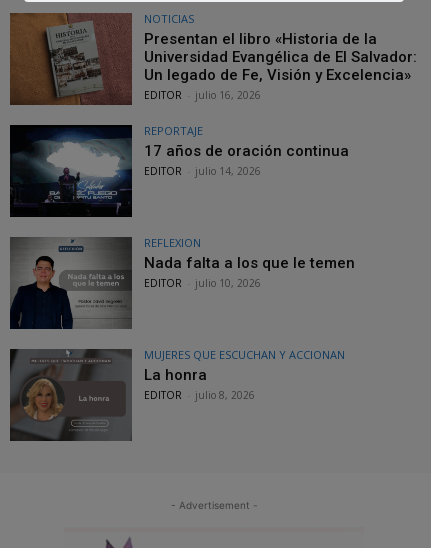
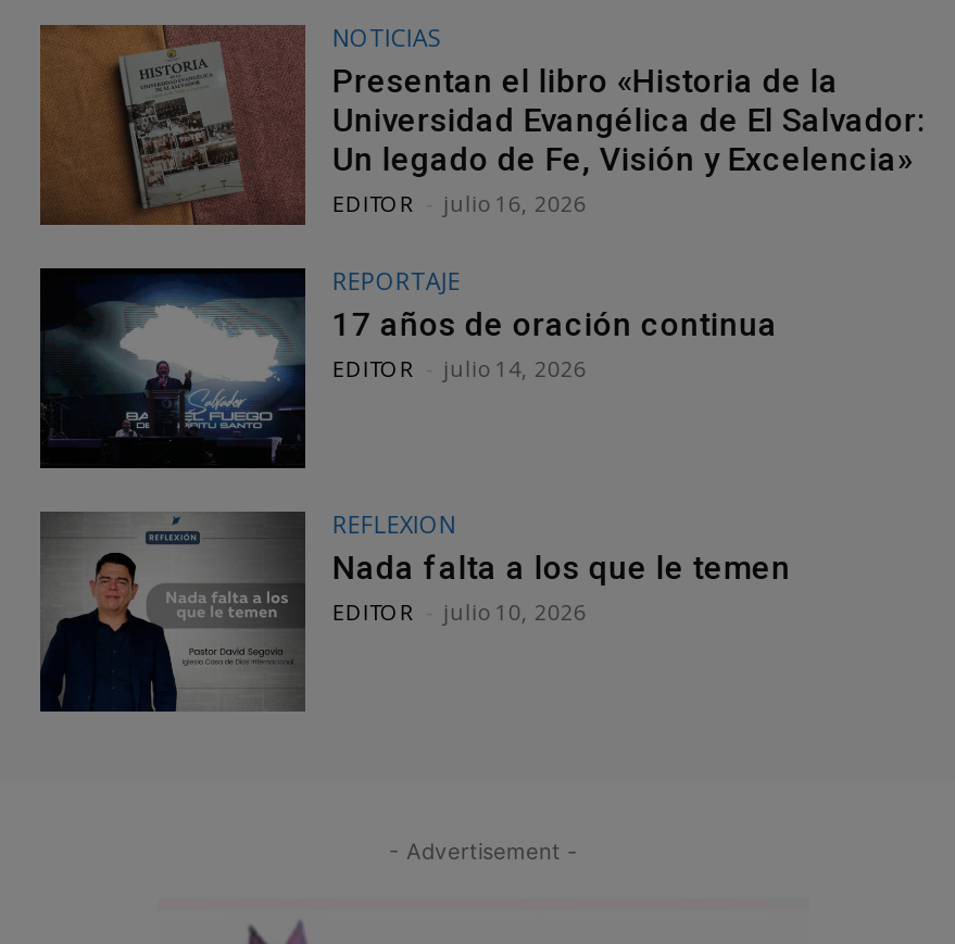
[10,347,345,441] [image] | MUJERES QUE ESCUCHAN Y ACCIONAN | La honra | EDITOR - julio 8, 2026 -> none

